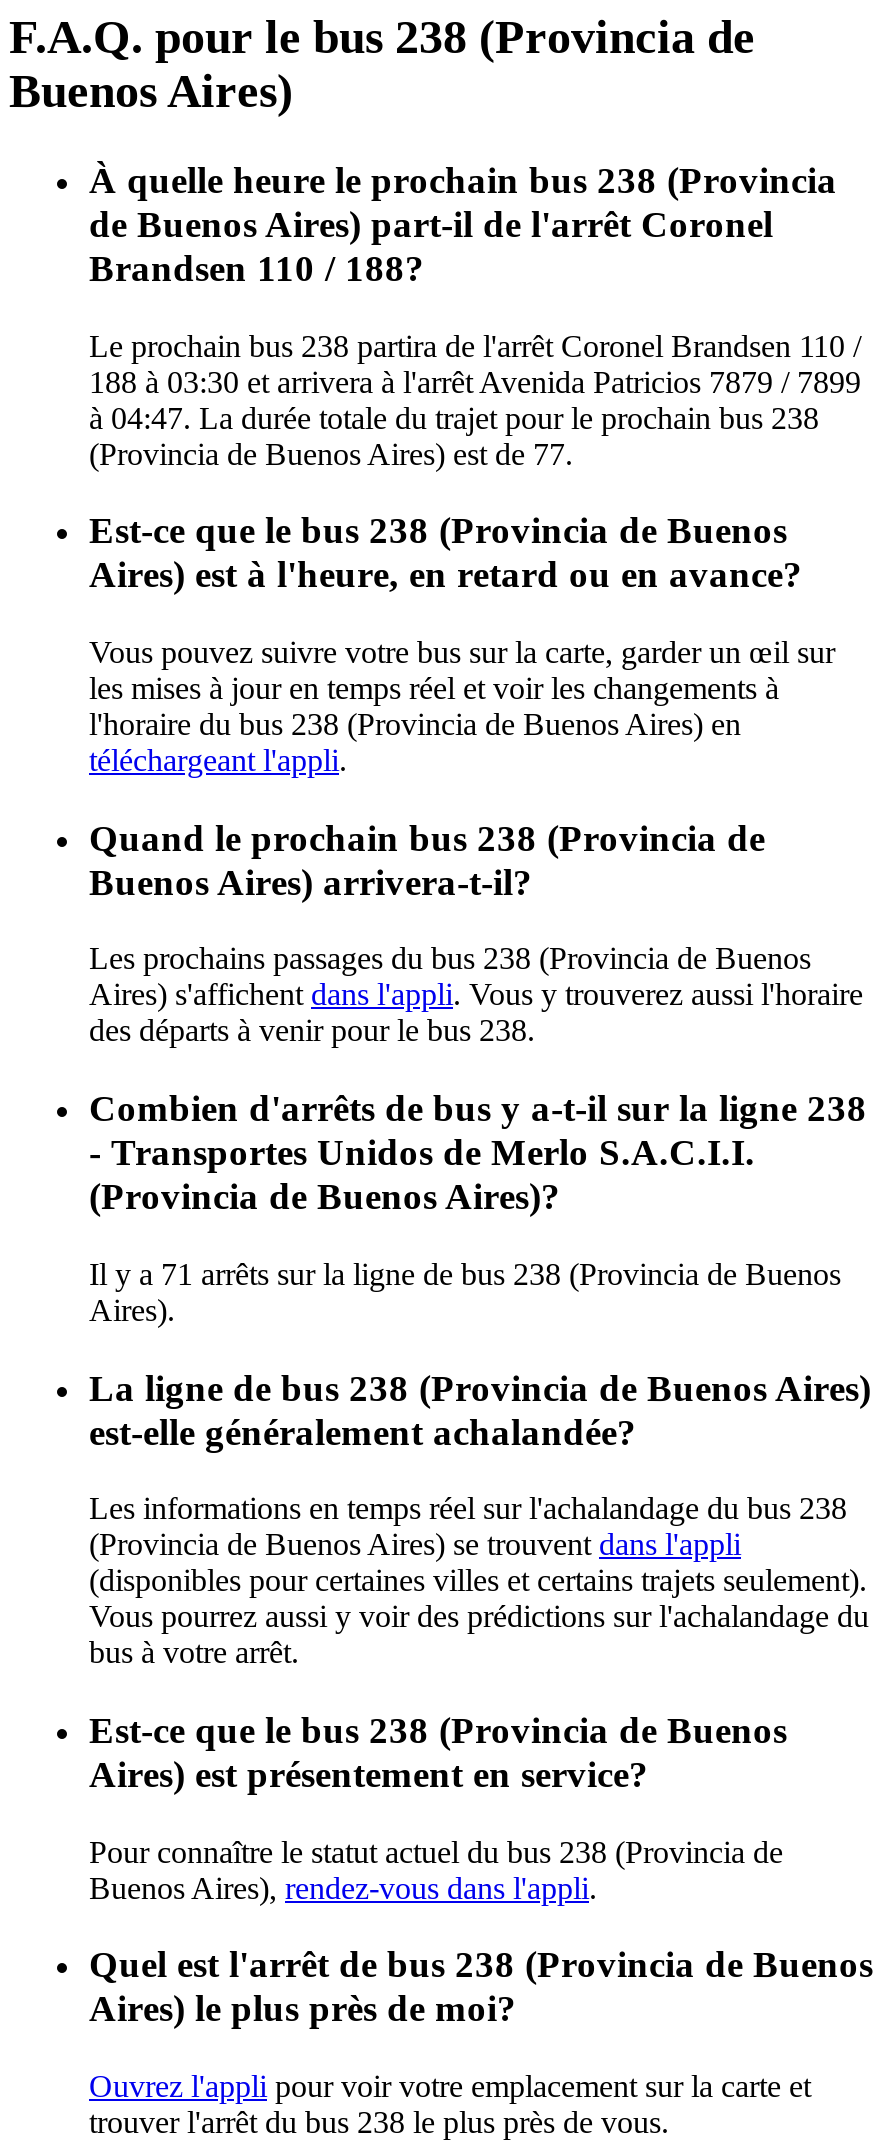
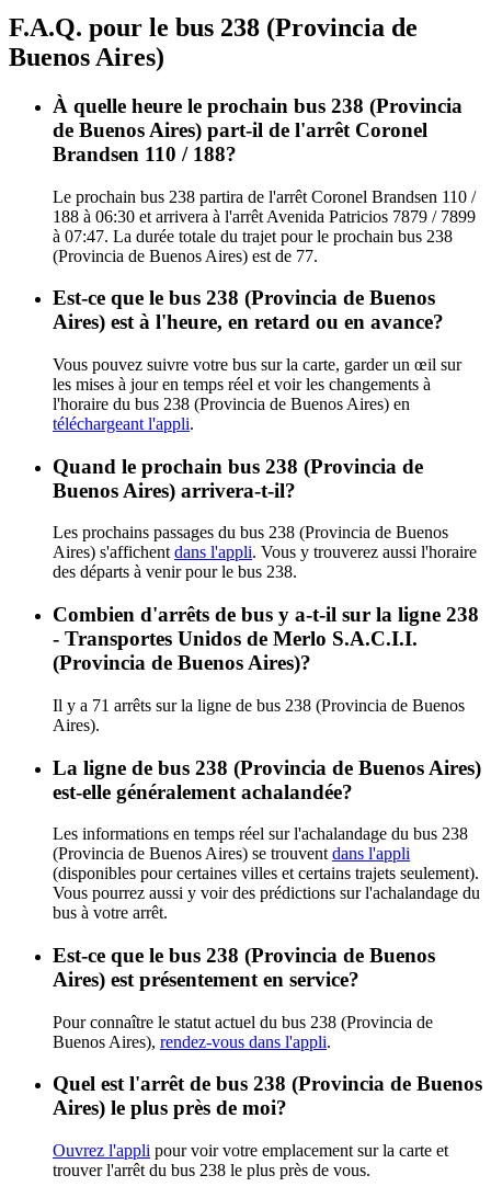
[89,364,861,398] 188 à 03:30 et arrivera à l'arrêt Avenida Patricios 7879 / 7899 -> [53,207,476,225] 188 à 06:30 et arrivera à l'arrêt Avenida Patricios 7879 / 7899
[89,400,819,434] à 04:47. La durée totale du trajet pour le prochain bus 238 -> [53,226,453,245] à 07:47. La durée totale du trajet pour le prochain bus 238

